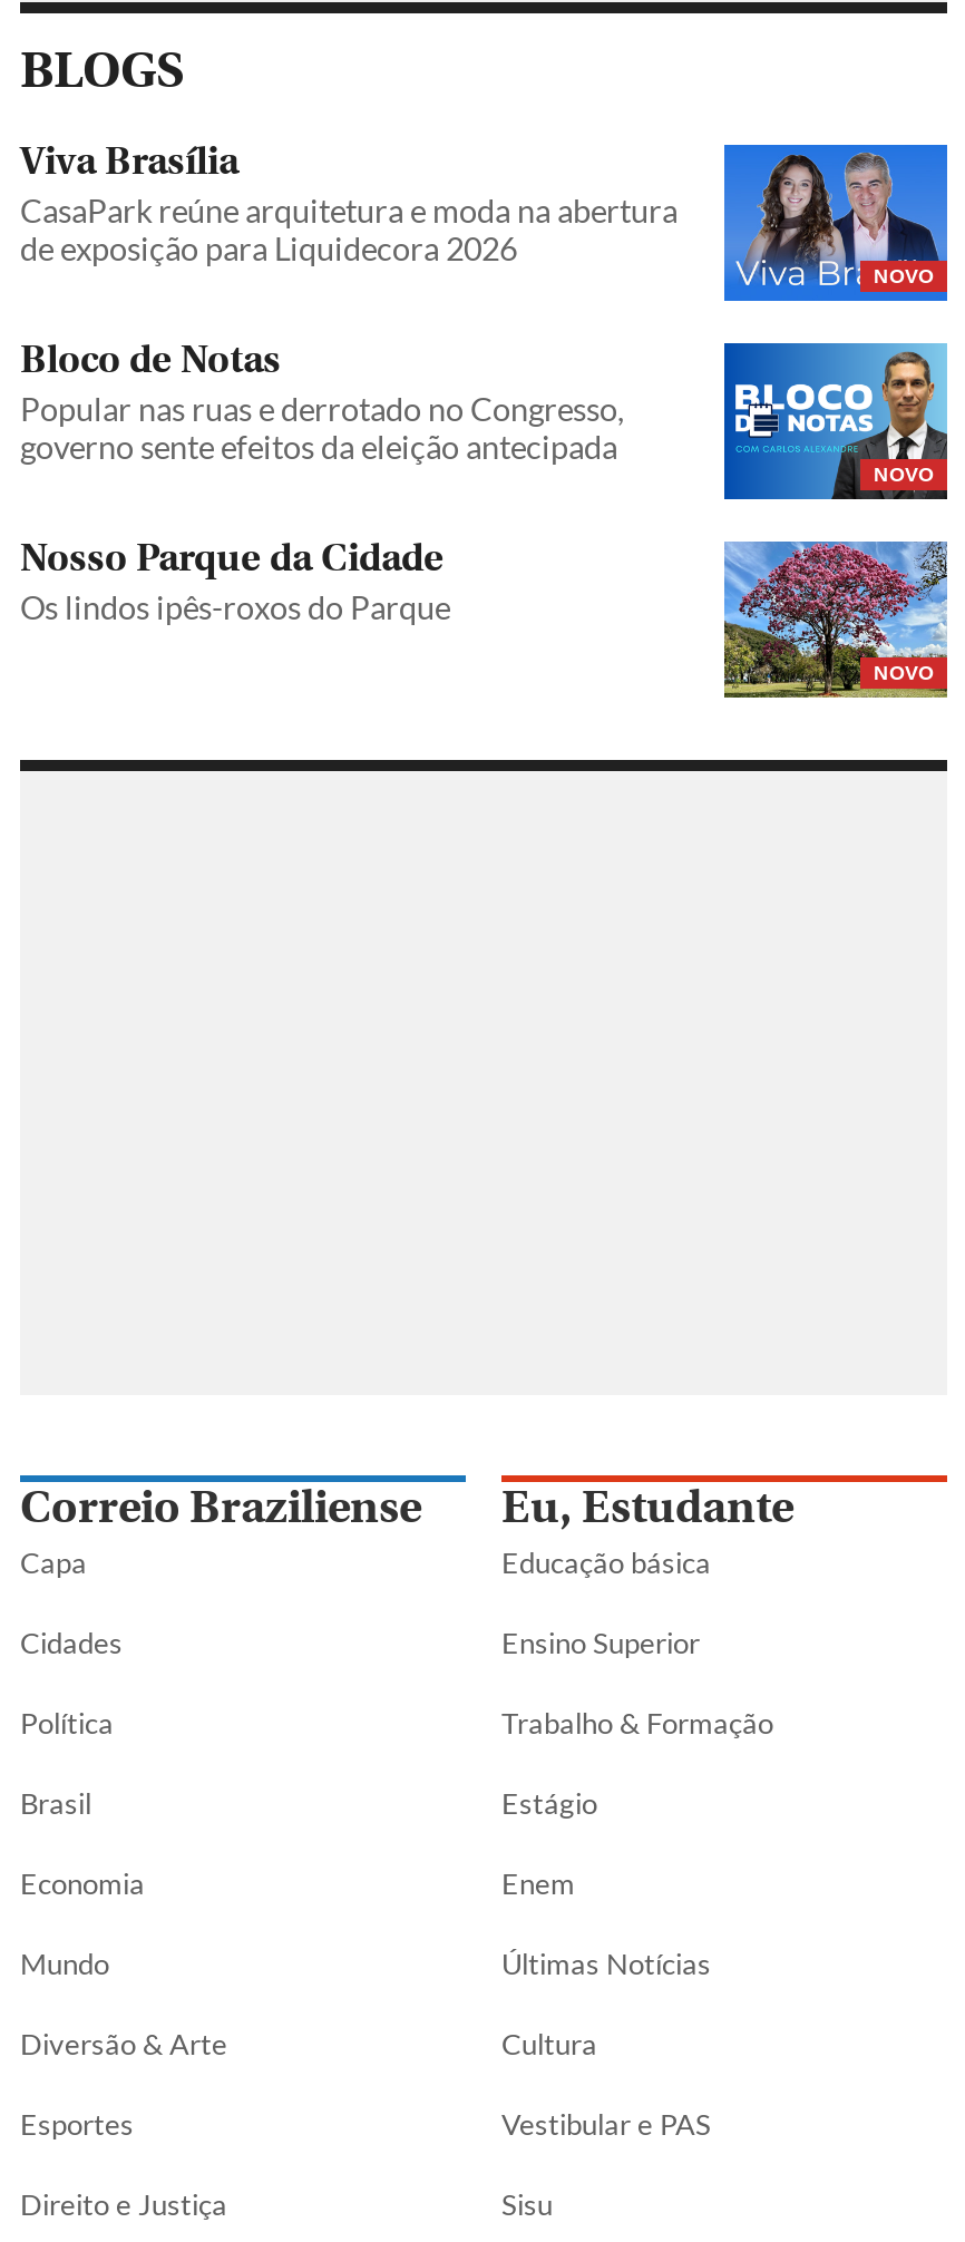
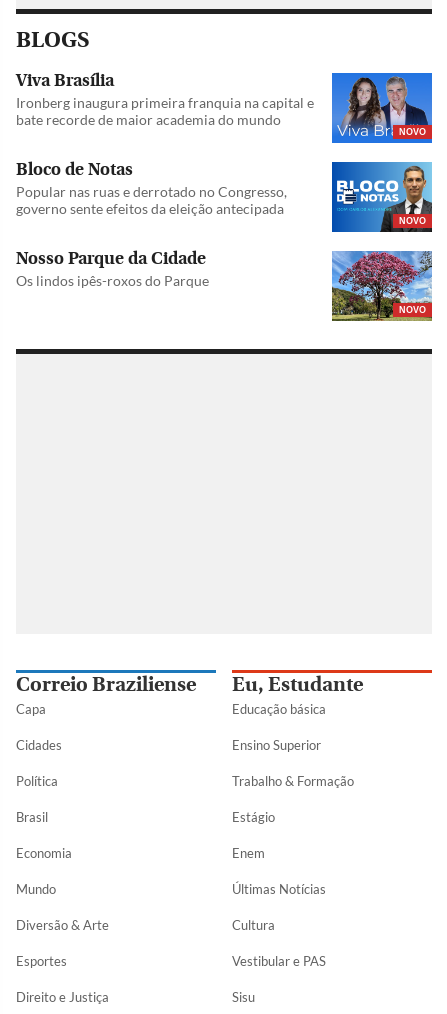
[20,191,678,267] CasaPark reúne arquitetura e moda na abertura | de exposição para Liquidecora 2026 -> [16,94,314,128] Ironberg inaugura primeira franquia na capital e | bate recorde de maior academia do mundo

